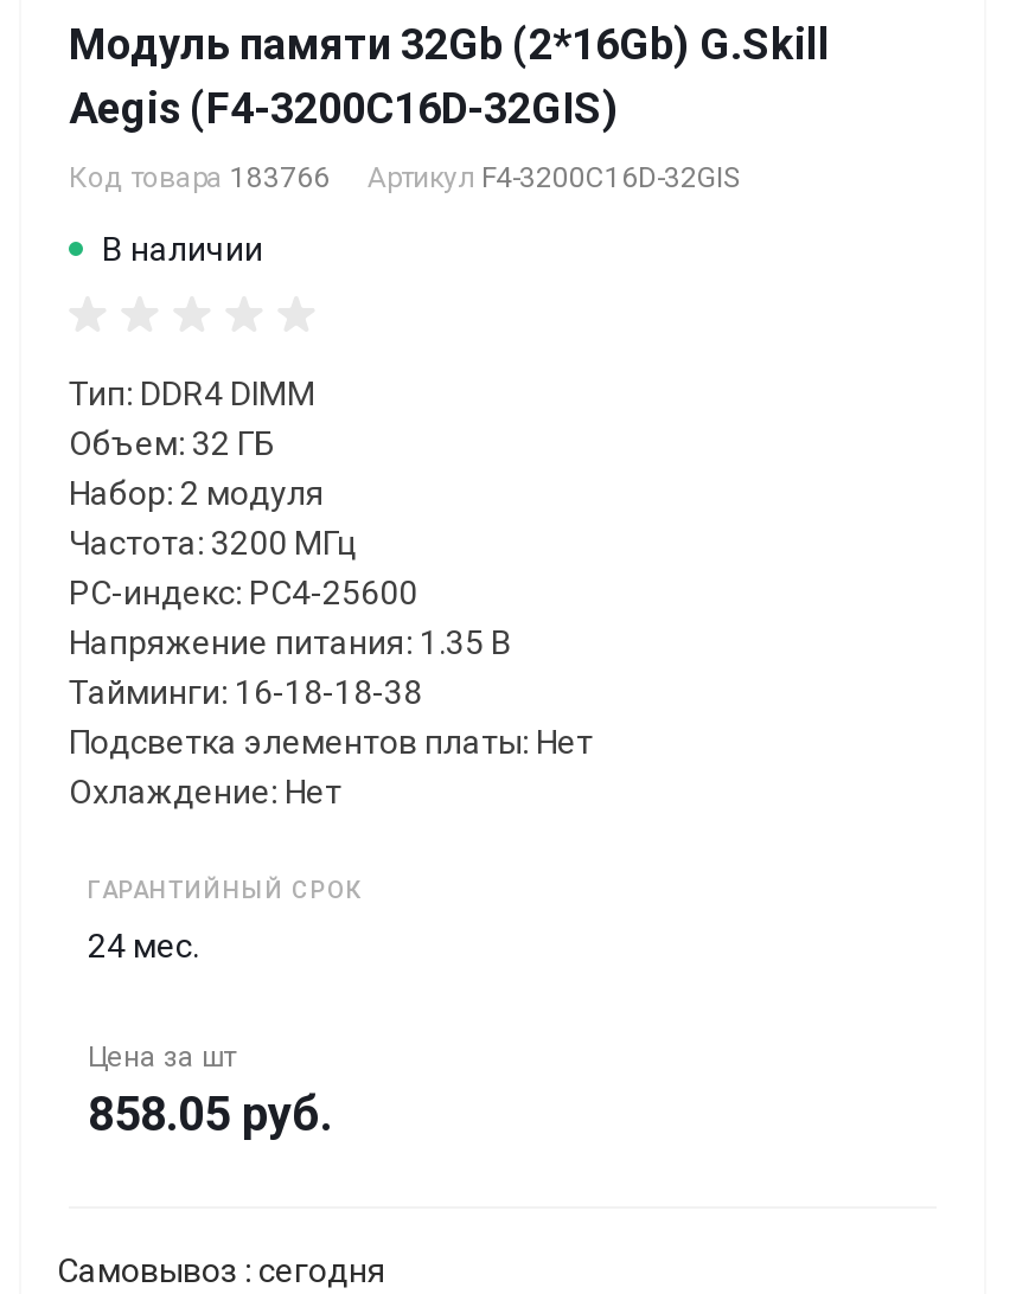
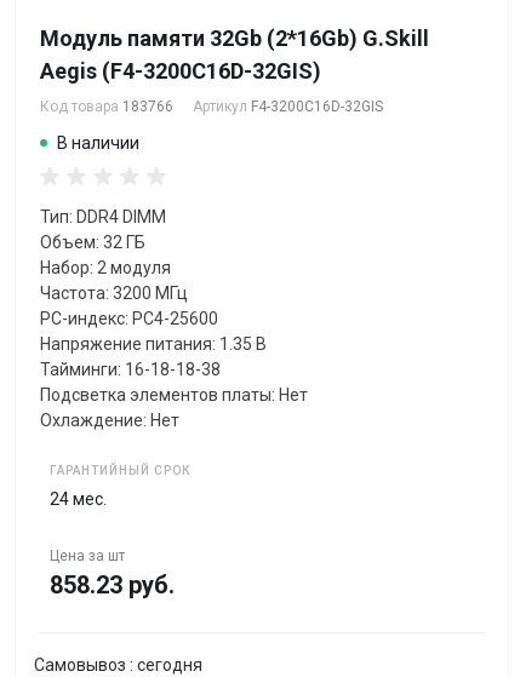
[88,1084,332,1141] 858.05 руб. -> [50,570,175,599] 858.23 руб.

